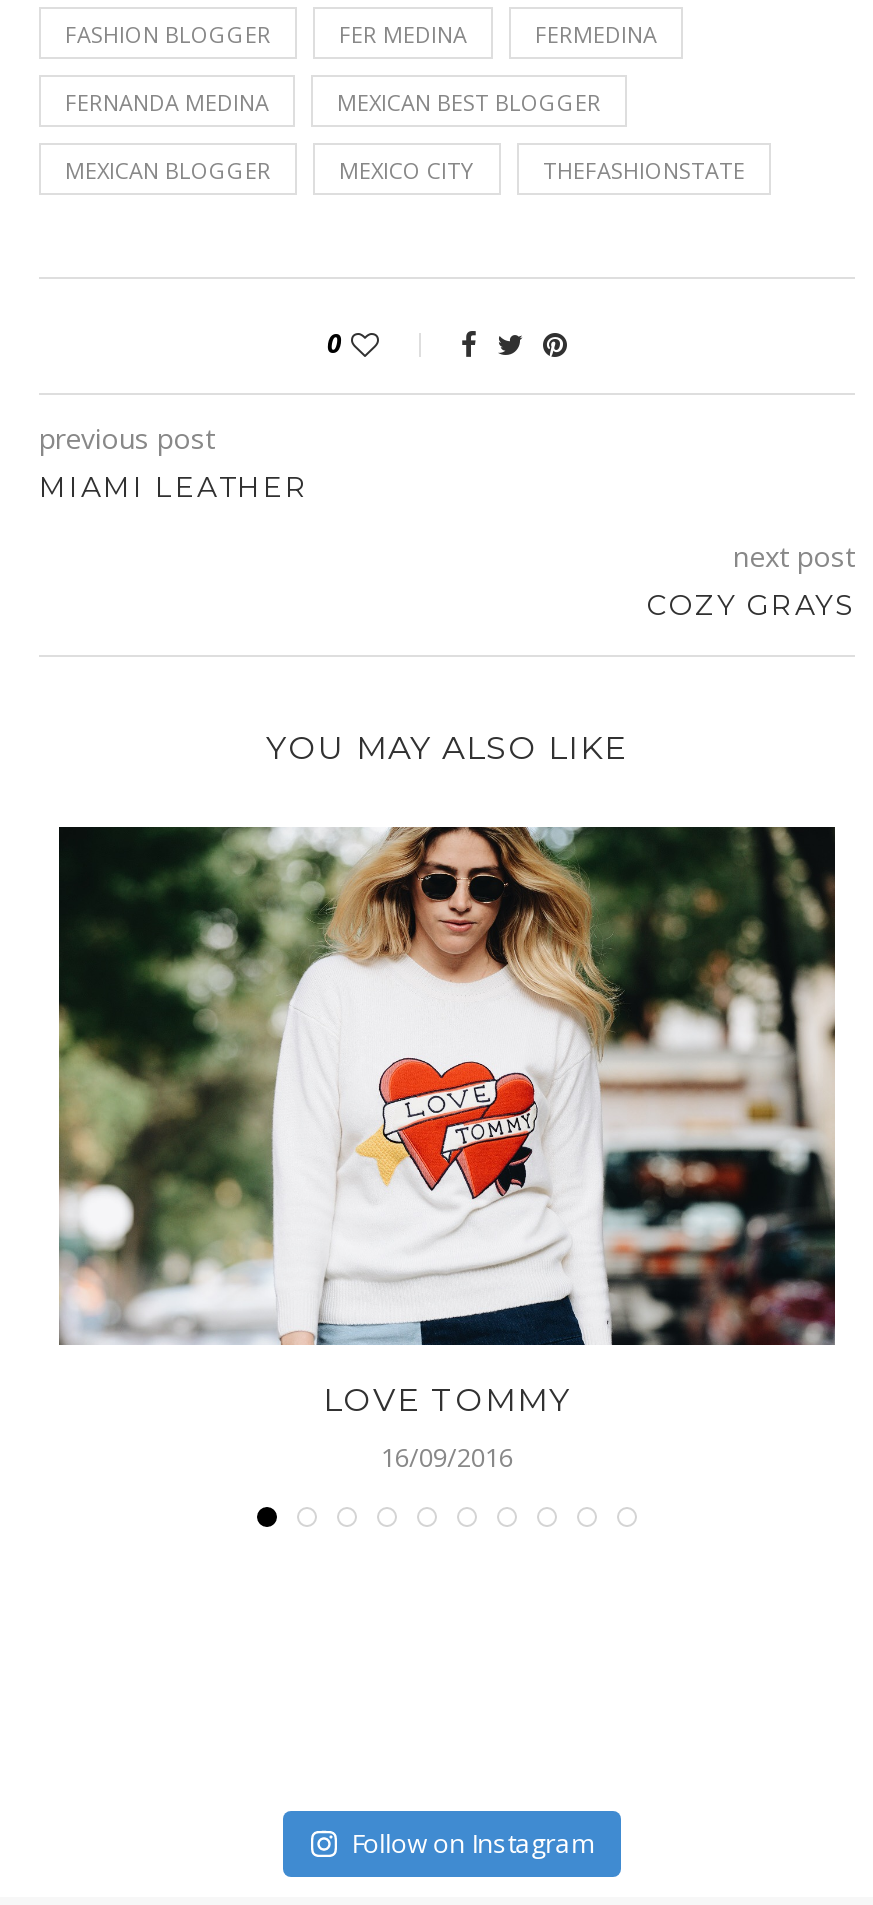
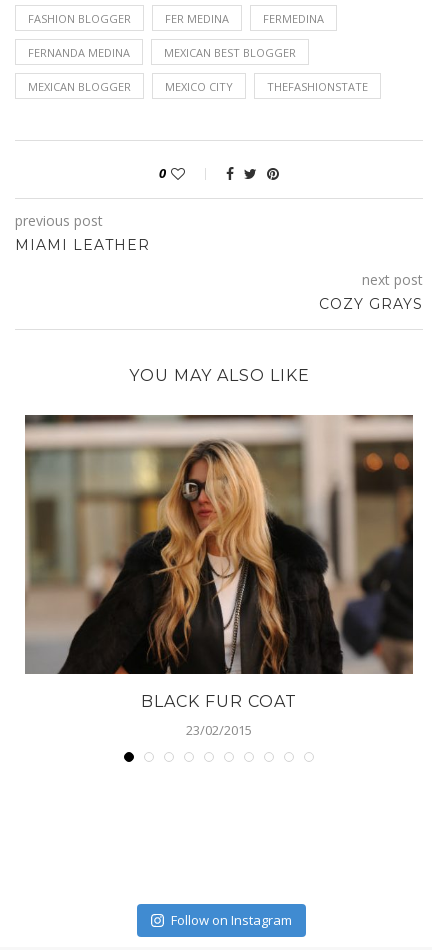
[57,825,837,1419] [image] | LOVE TOMMY -> [24,414,414,711] [image] | BLACK FUR COAT
[381,1439,513,1475] 16/09/2016 -> [186,721,252,739] 23/02/2015

